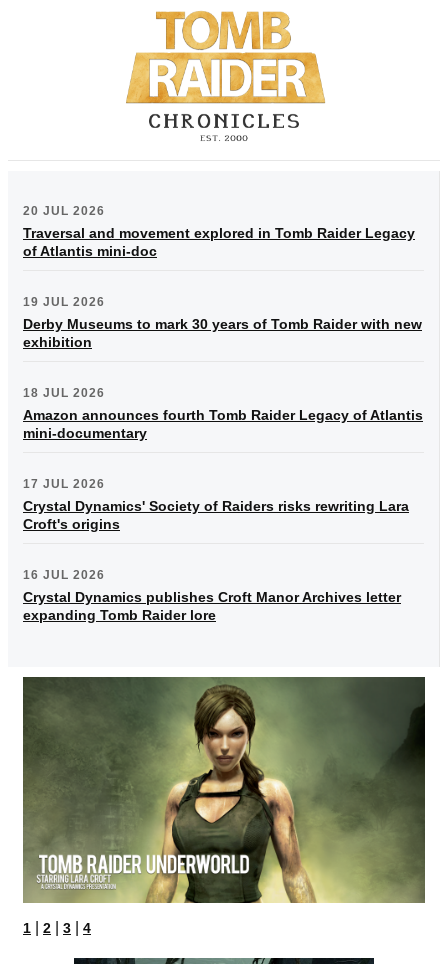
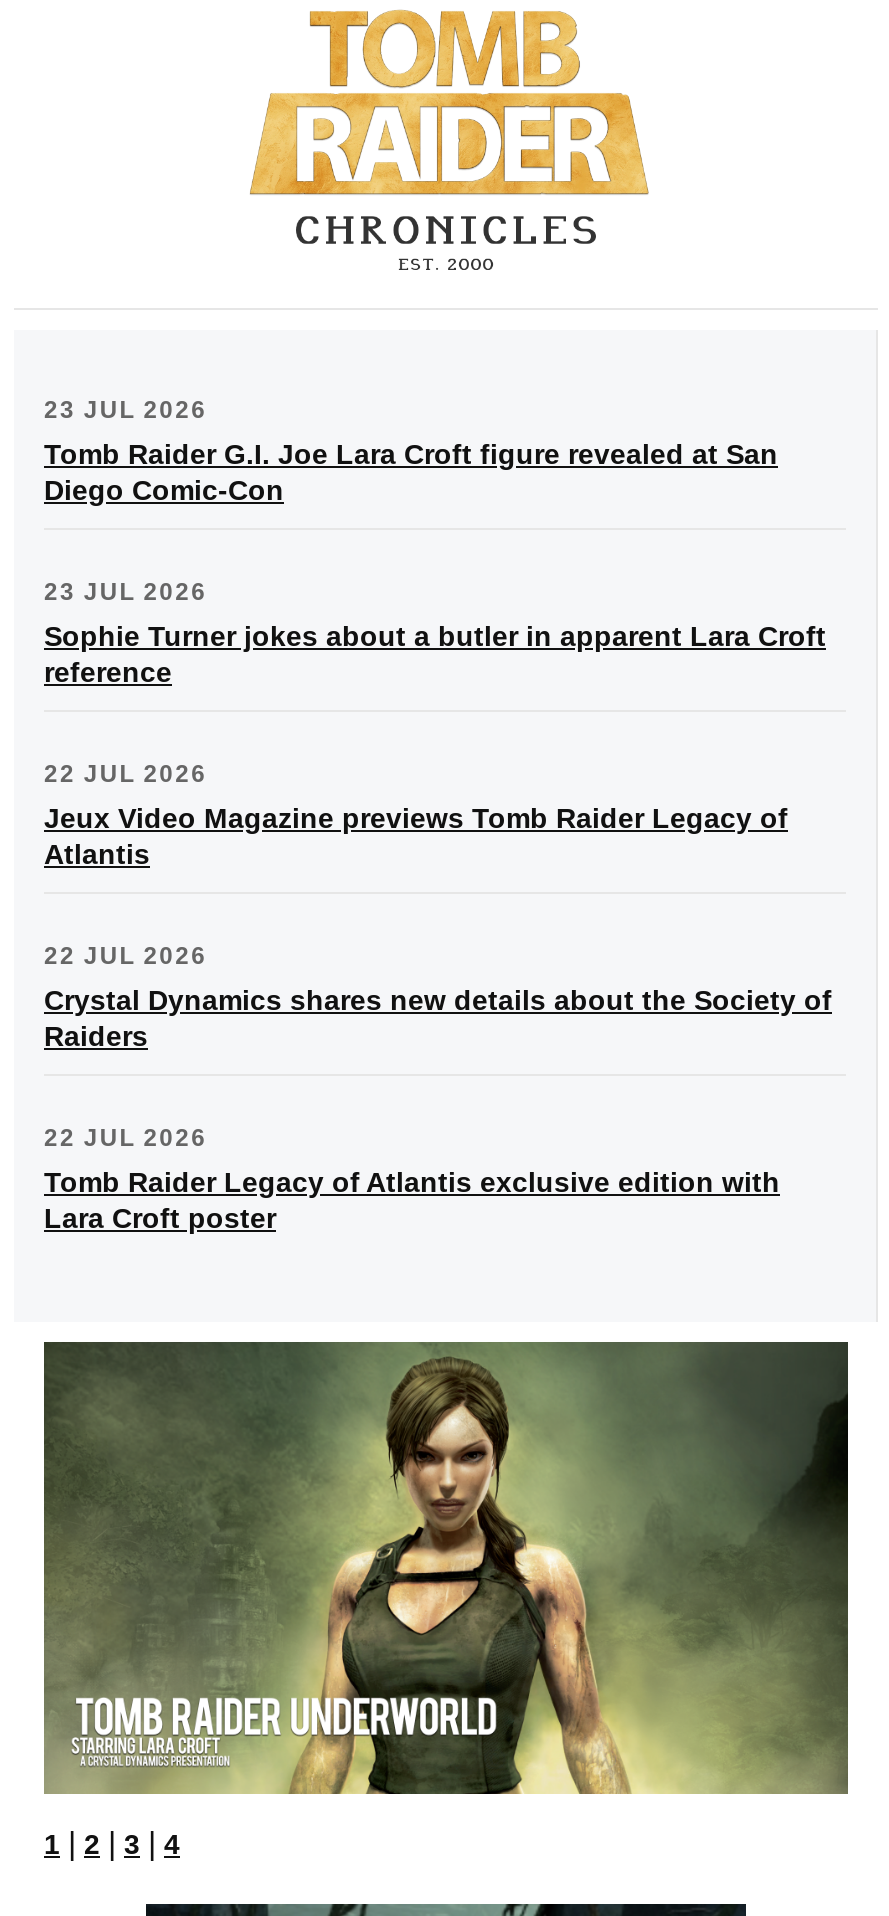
[23,204,415,259] 20 JUL 2026 | Traversal and movement explored in Tomb Raider Legacy | of Atlantis mini-doc -> [44,396,778,506] 23 JUL 2026 | Tomb Raider G.I. Joe Lara Croft figure revealed at San | Diego Comic-Con
[23,295,422,350] 19 JUL 2026 | Derby Museums to mark 30 years of Tomb Raider with new | exhibition -> [44,578,826,688] 23 JUL 2026 | Sophie Turner jokes about a butler in apparent Lara Croft | reference
[23,386,423,441] 18 JUL 2026 | Amazon announces fourth Tomb Raider Legacy of Atlantis | mini-documentary -> [44,760,788,870] 22 JUL 2026 | Jeux Video Magazine previews Tomb Raider Legacy of | Atlantis
[23,477,409,532] 17 JUL 2026 | Crystal Dynamics' Society of Raiders risks rewriting Lara | Croft's origins -> [44,942,832,1052] 22 JUL 2026 | Crystal Dynamics shares new details about the Society of | Raiders
[23,568,401,623] 16 JUL 2026 | Crystal Dynamics publishes Croft Manor Archives letter | expanding Tomb Raider lore -> [44,1124,780,1234] 22 JUL 2026 | Tomb Raider Legacy of Atlantis exclusive edition with | Lara Croft poster

